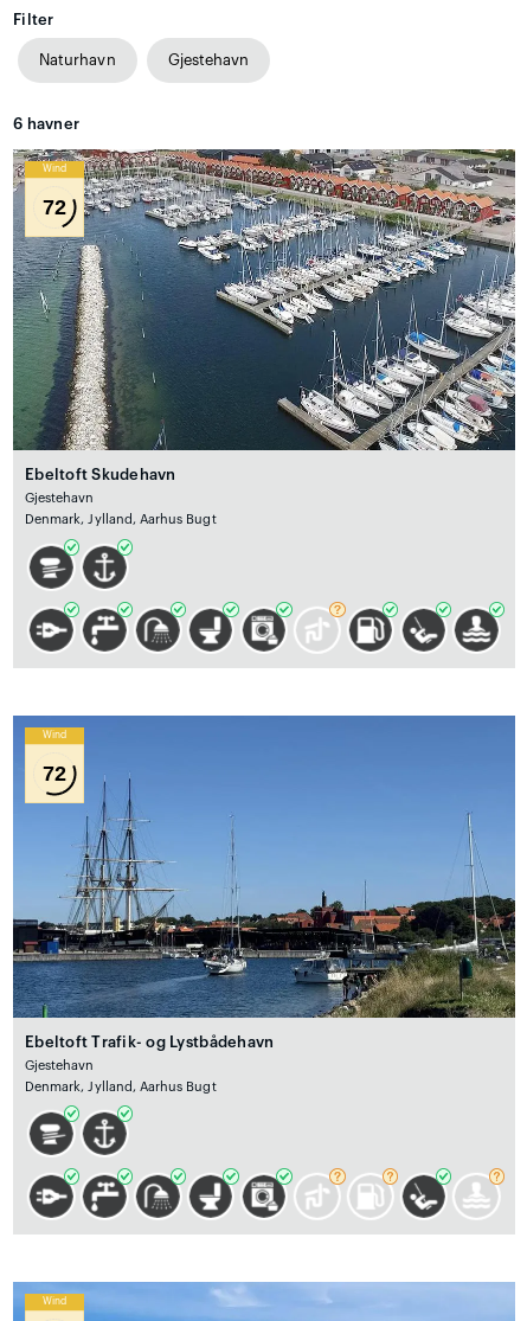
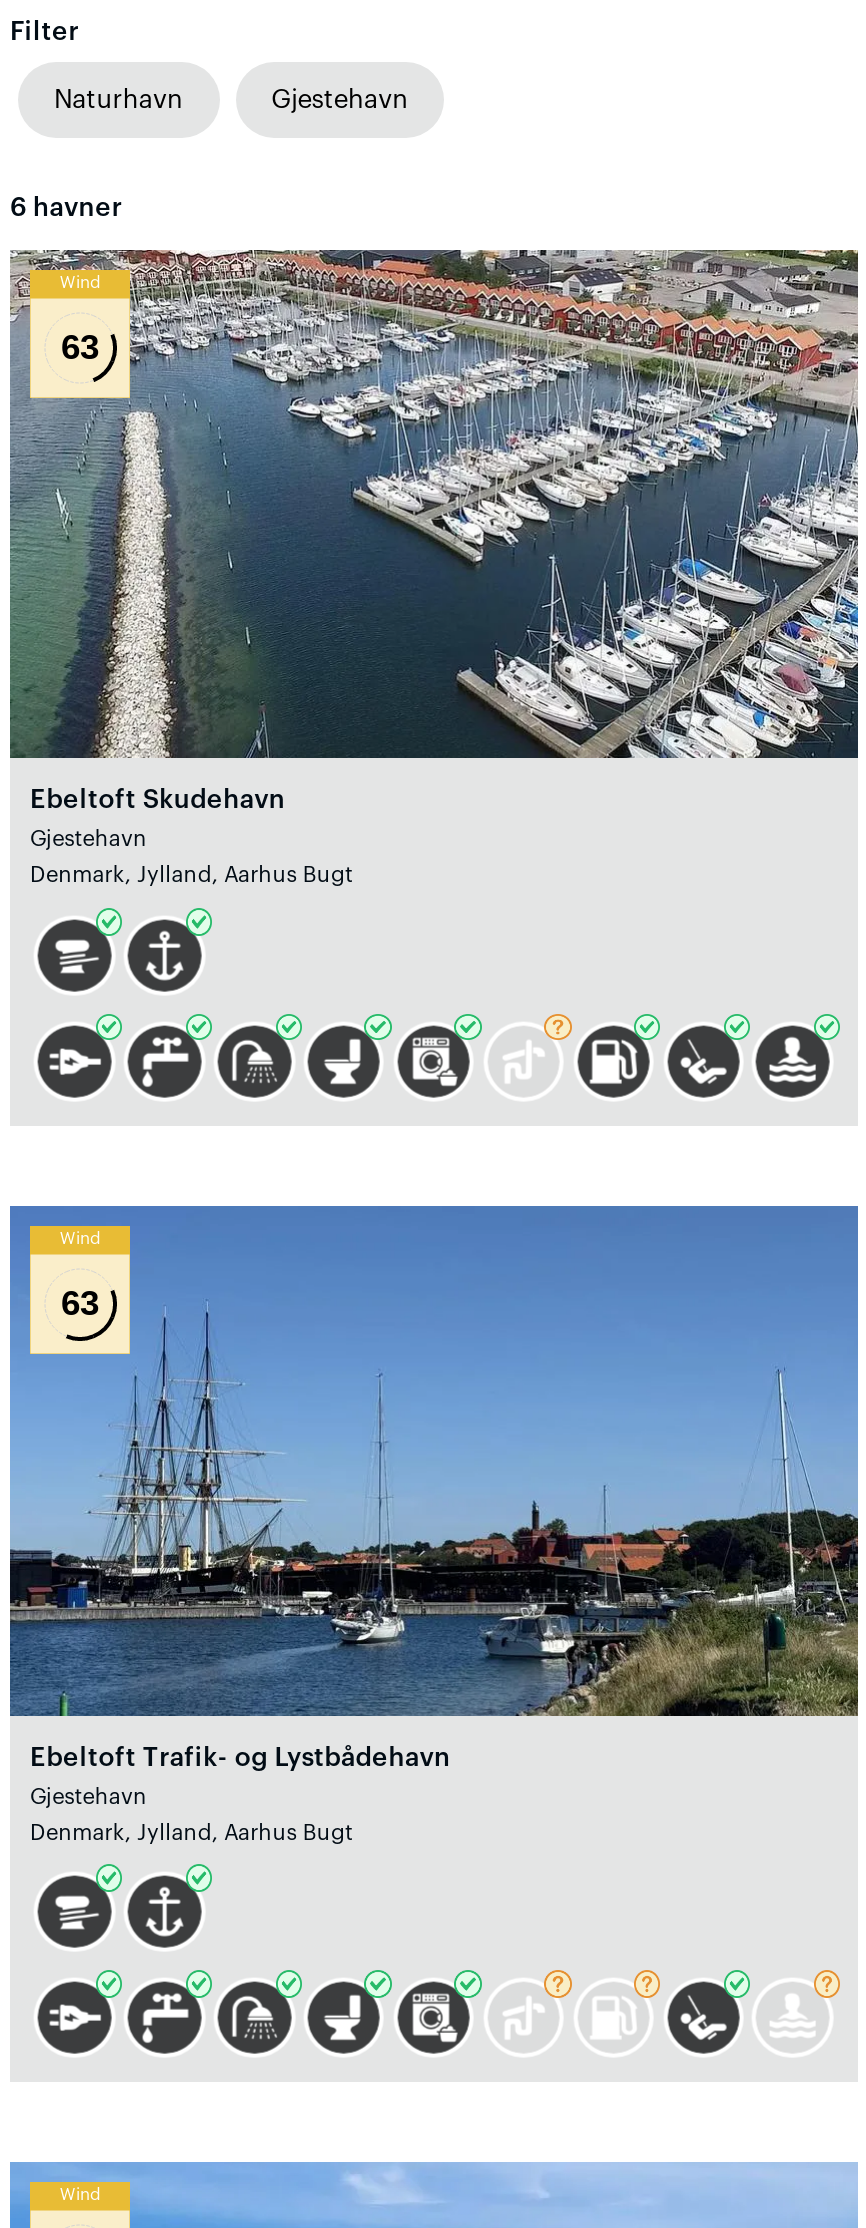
[43,195,66,219] 72 -> [61,327,99,366] 63
[43,762,66,785] 72 -> [61,1284,99,1323] 63

